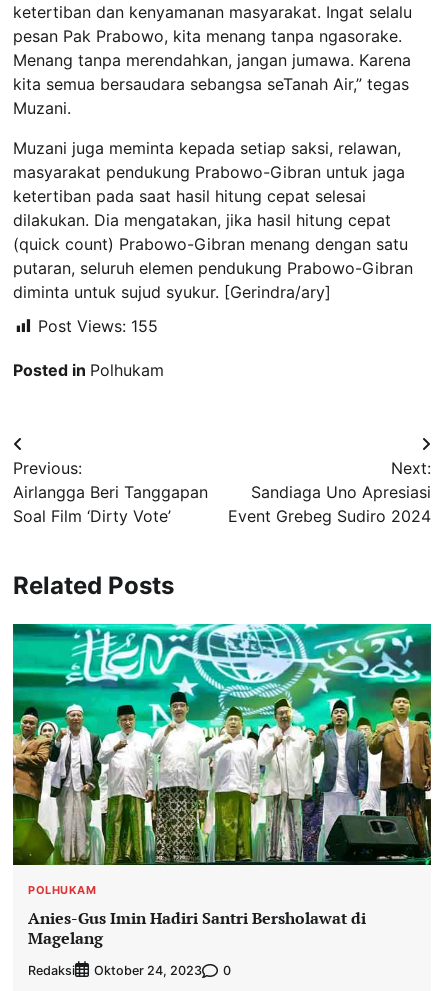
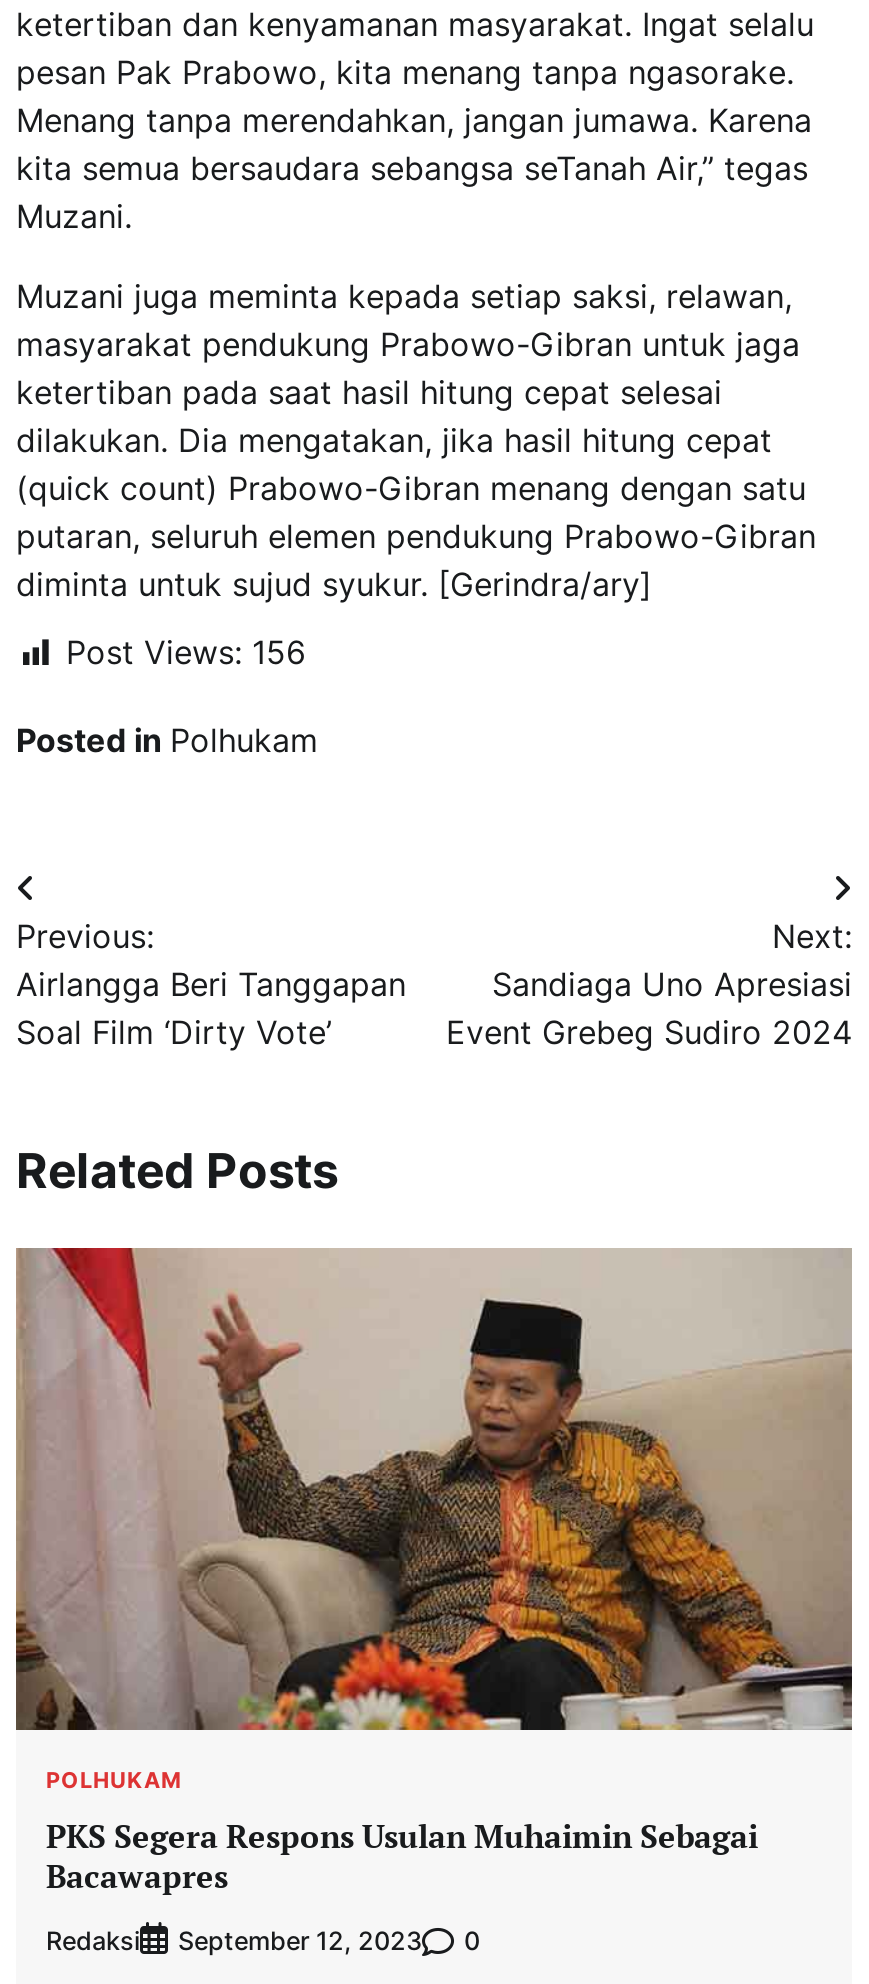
[38,316,158,336] Post Views: 155 -> [66,632,306,672] Post Views: 156
[12,623,432,866] [image] -> [14,1246,854,1732] [image]
[28,907,366,949] Anies-Gus Imin Hadiri Santri Bersholawat di | Magelang -> [46,1814,758,1898] PKS Segera Respons Usulan Muhaimin Sebagai | Bacawapres
[28,963,231,978] Redaksi Oktober 24, 2023 0 -> [46,1926,480,1957] Redaksi September 12, 2023 0

